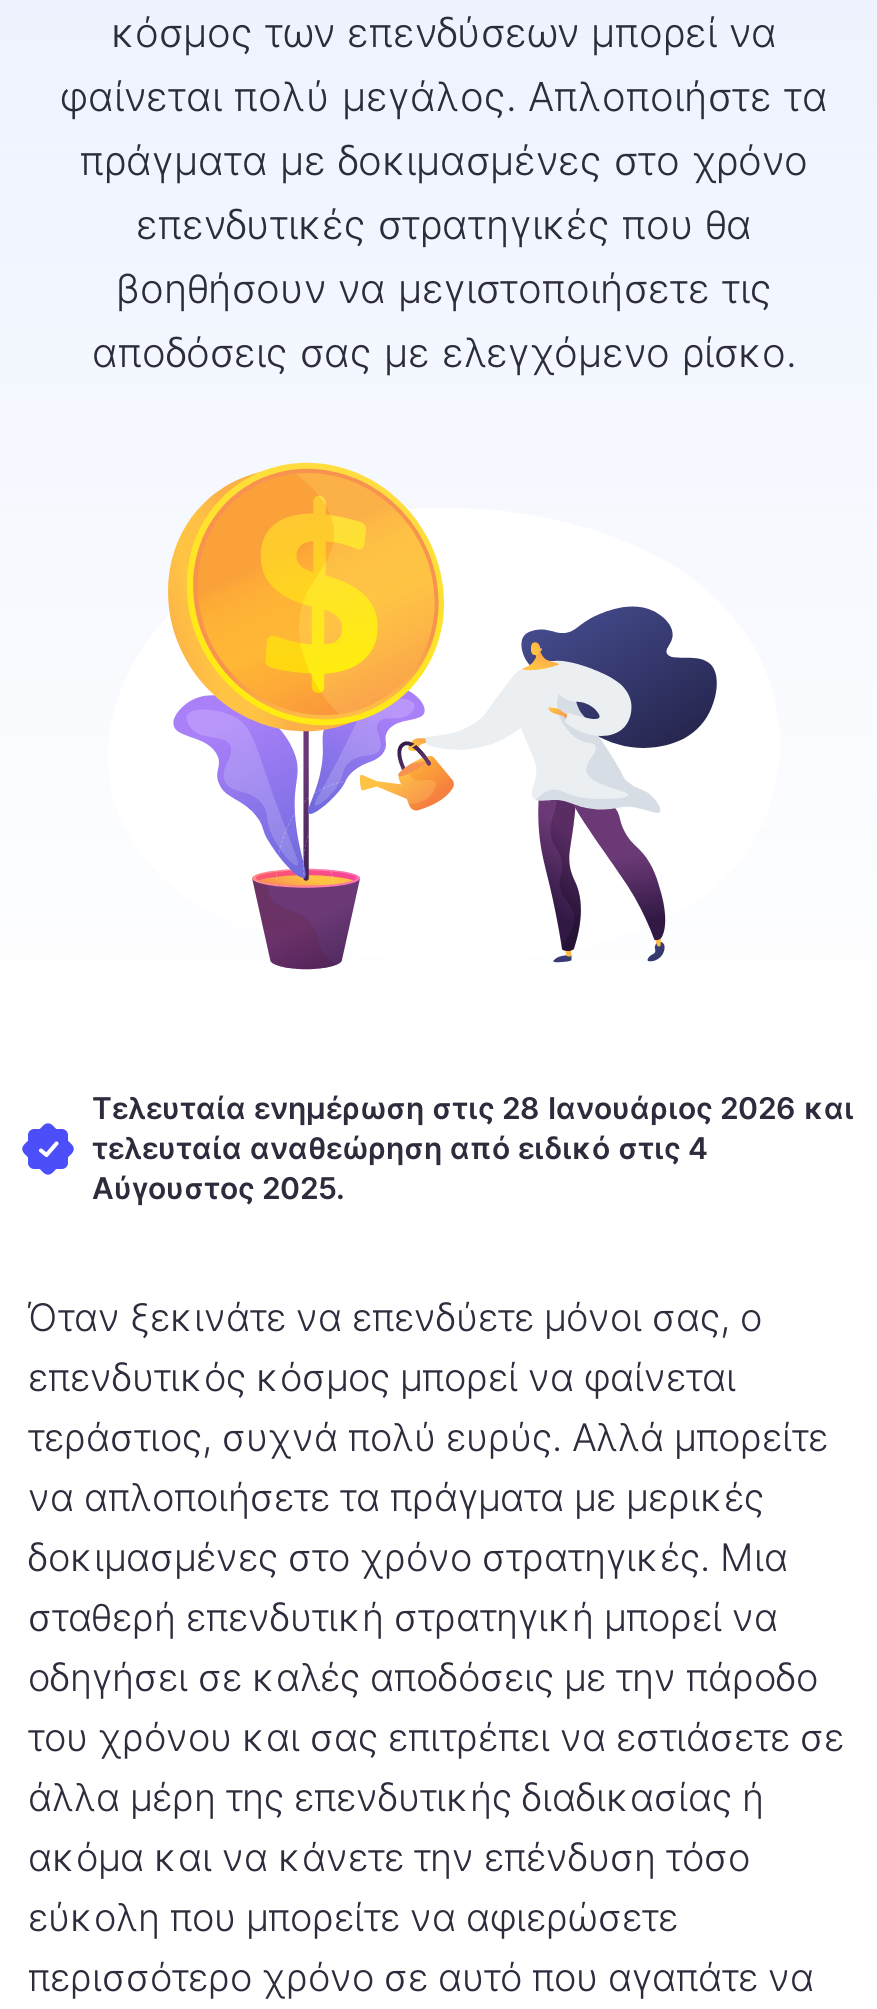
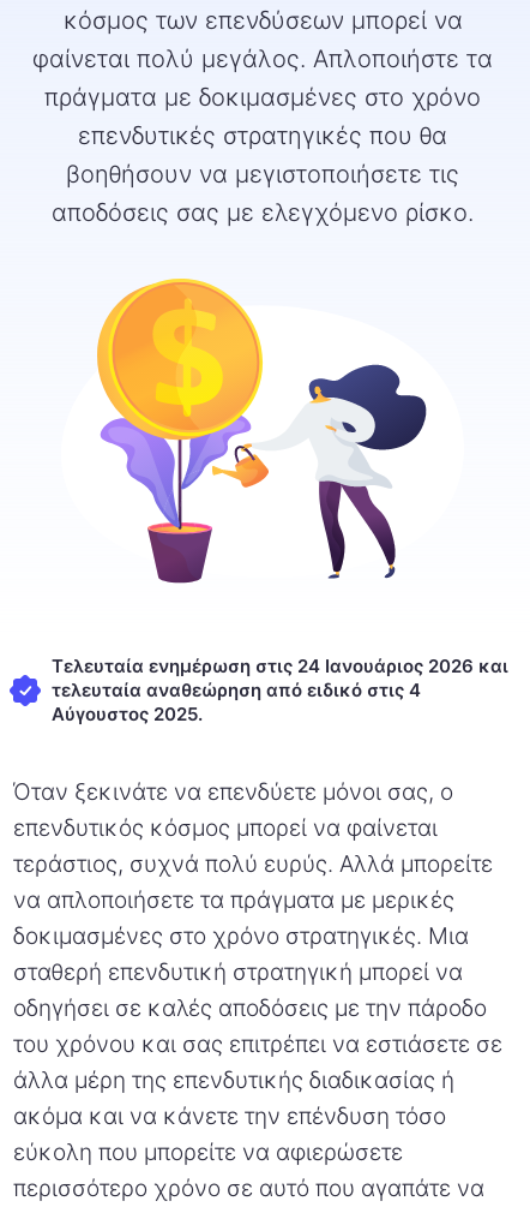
[92,1088,854,1126] Τελευταία ενημέρωση στις 28 Ιανουάριος 2026 και -> [52,654,508,677] Τελευταία ενημέρωση στις 24 Ιανουάριος 2026 και

